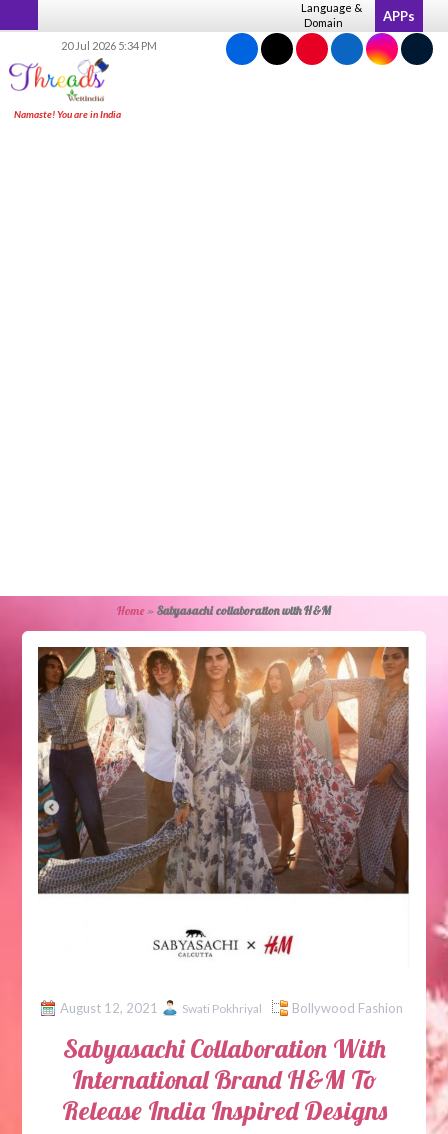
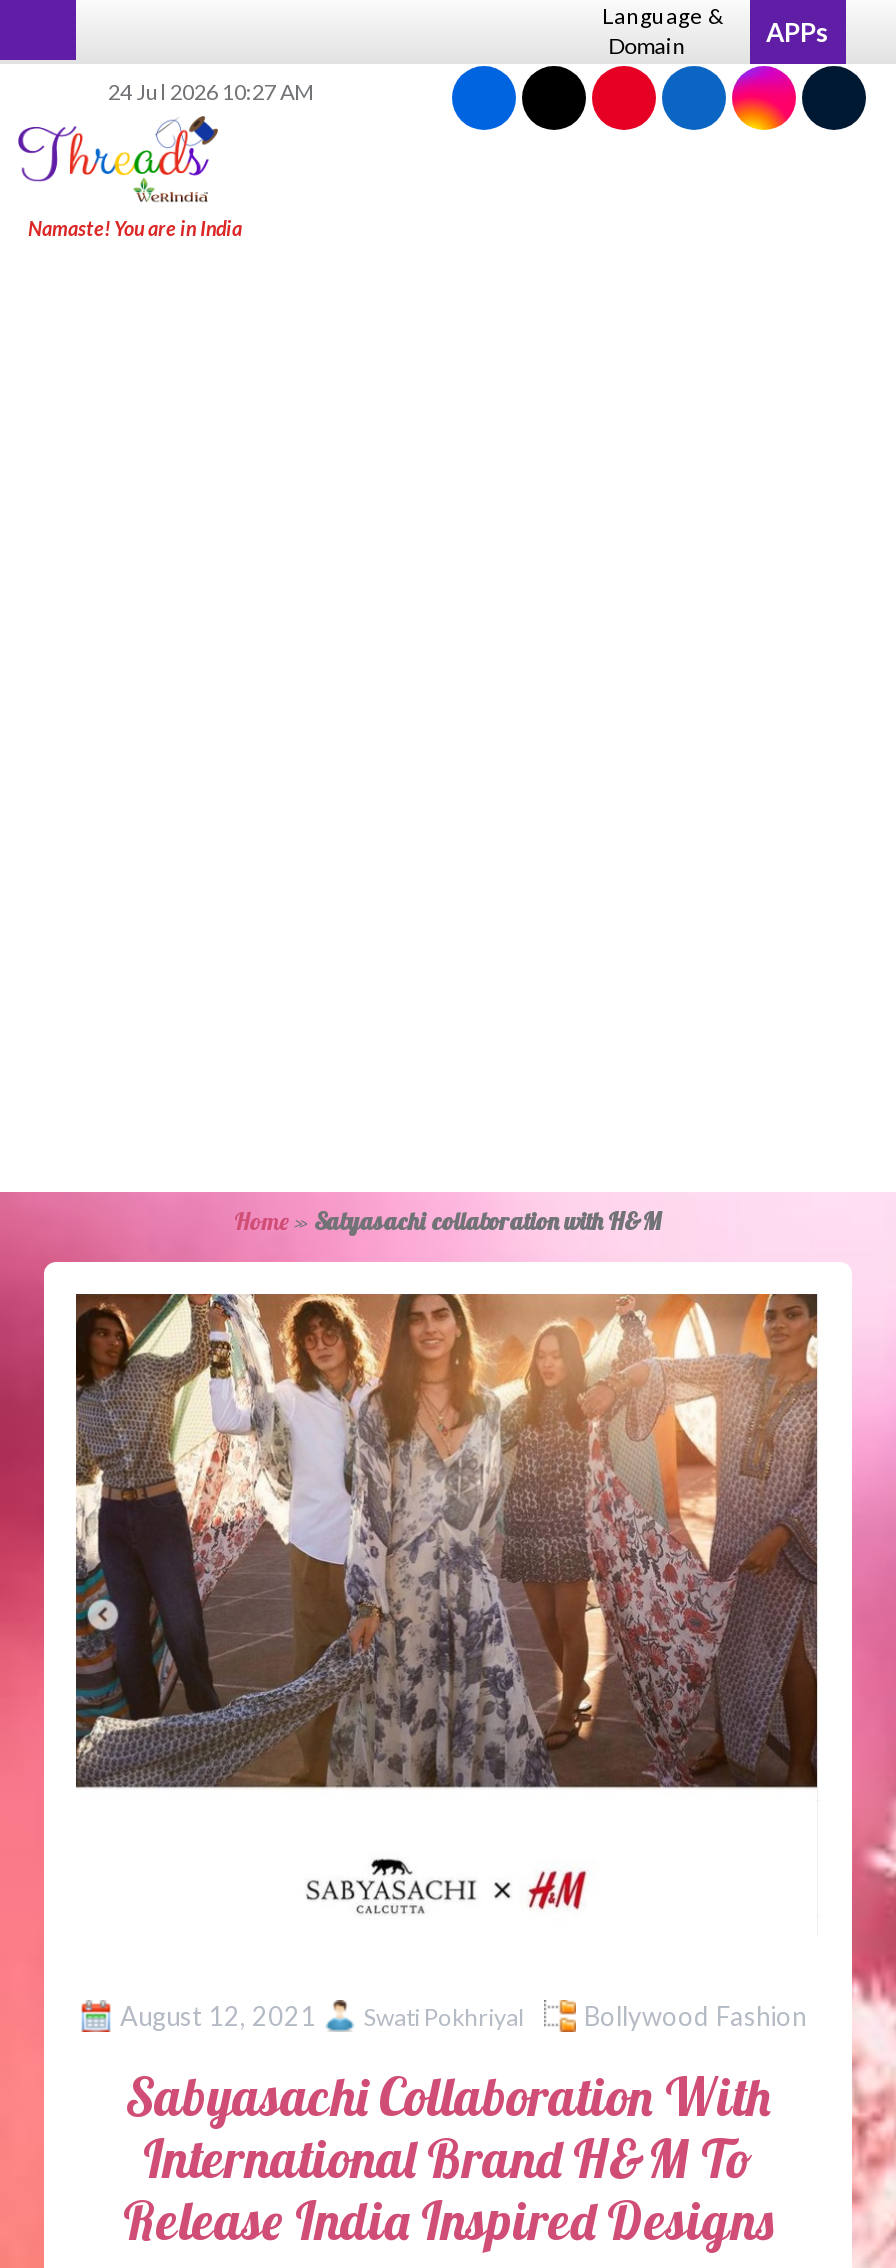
[61,39,157,52] 20 Jul 2026 5:34 PM -> [108,78,314,104] 24 Jul 2026 10:27 AM

